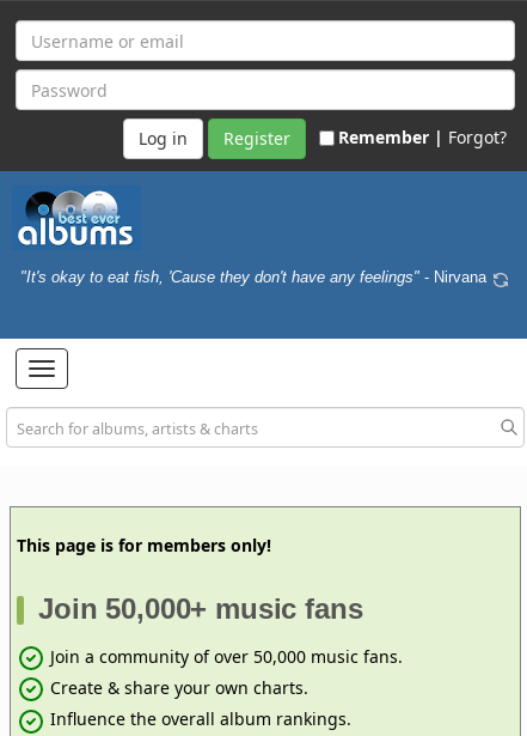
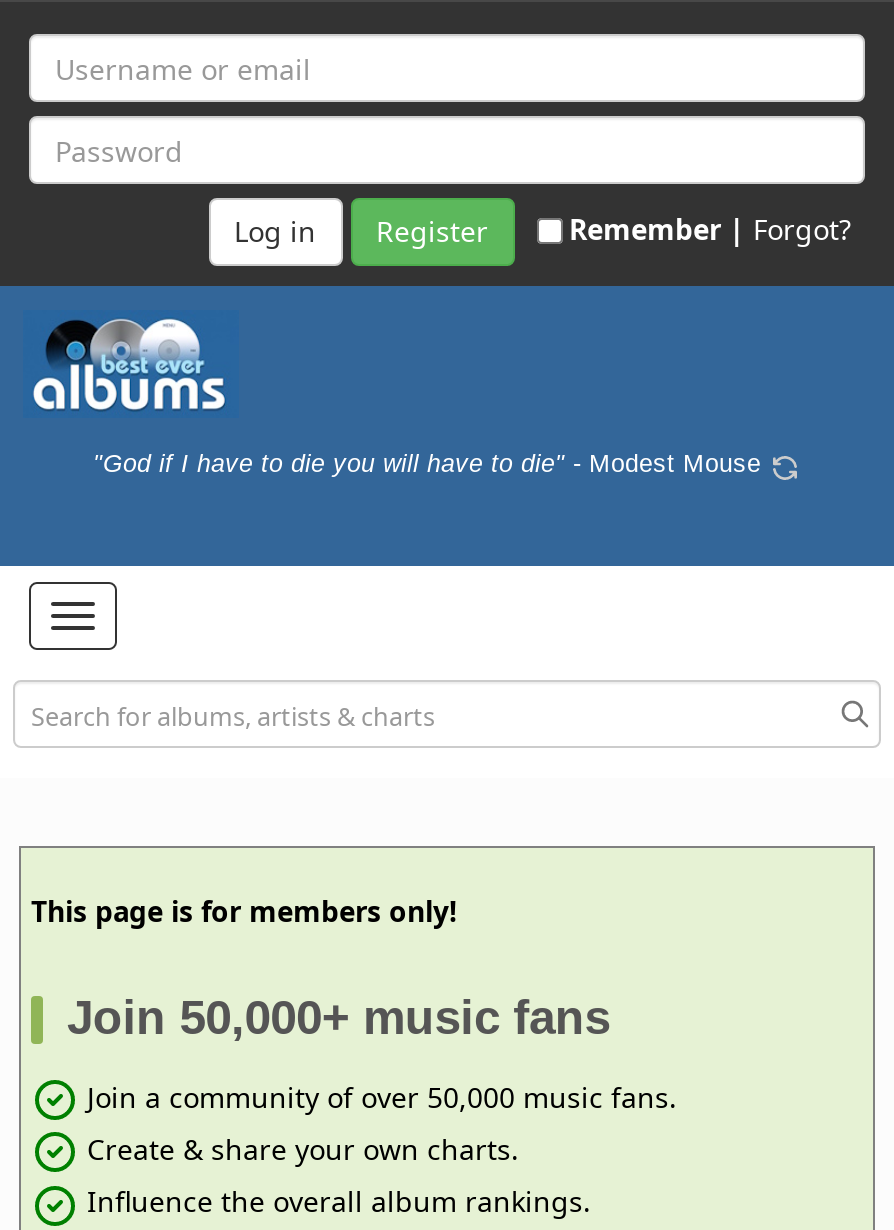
[20,269,491,285] "It's okay to eat fish, 'Cause they don't have any feelings" - Nirvana -> [93,449,769,477] "God if I have to die you will have to die" - Modest Mouse

